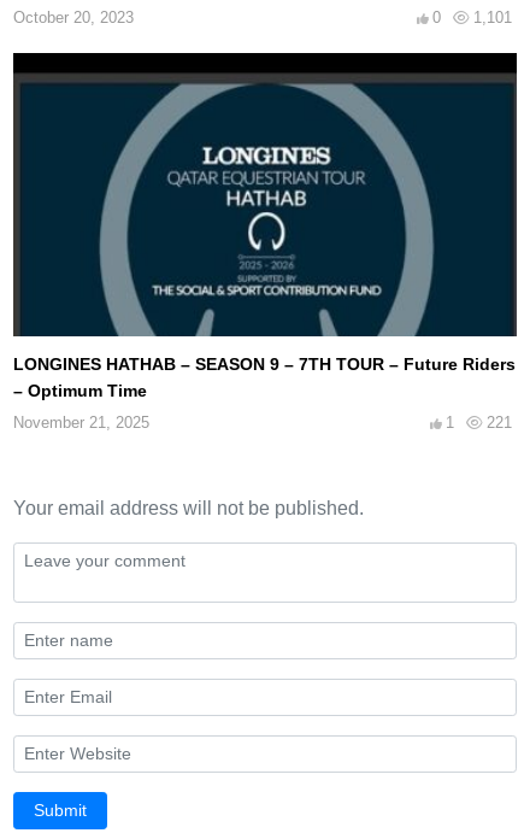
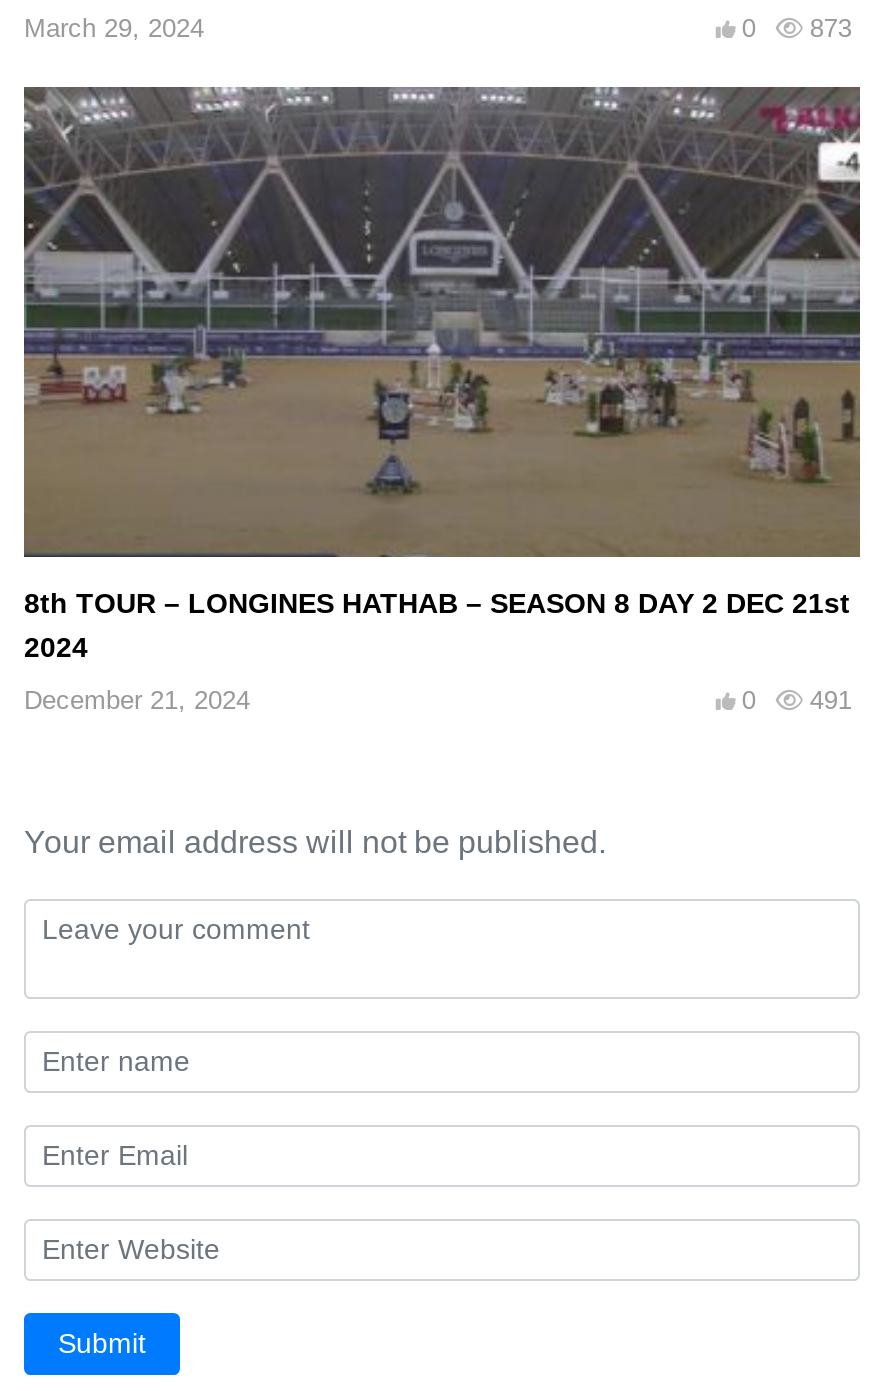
[13,8,512,26] October 20, 2023 | 1,101 -> [24,13,852,43] March 29, 2024 | 873
[13,52,518,400] [image] | LONGINES HATHAB – SEASON 9 – 7TH TOUR – Future Riders | – Optimum Time -> [22,85,862,663] [image] | 8th TOUR – LONGINES HATHAB – SEASON 8 DAY 2 DEC 21st | 2024
[13,413,512,431] November 21, 2025 | 221 | 1 -> [24,685,852,715] December 21, 2024 | 491 | 0

